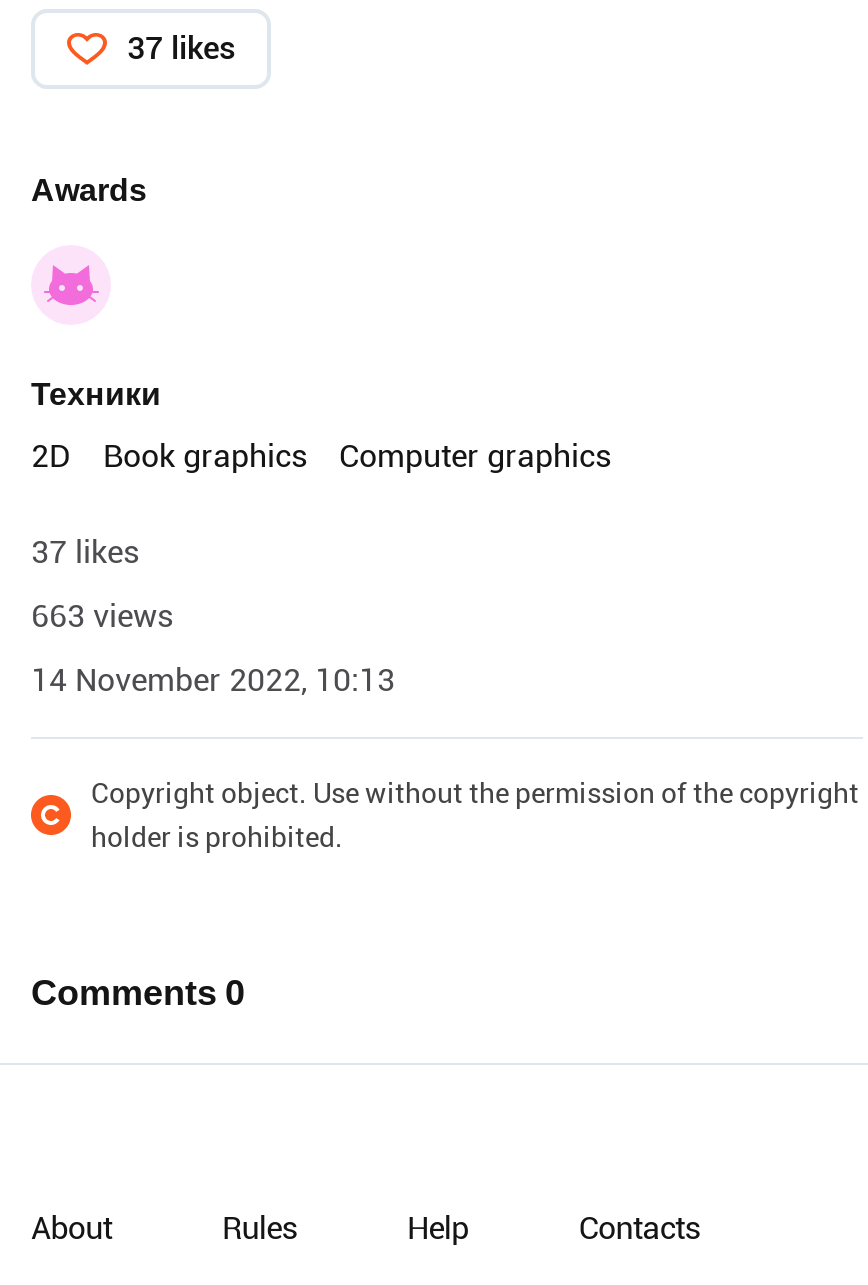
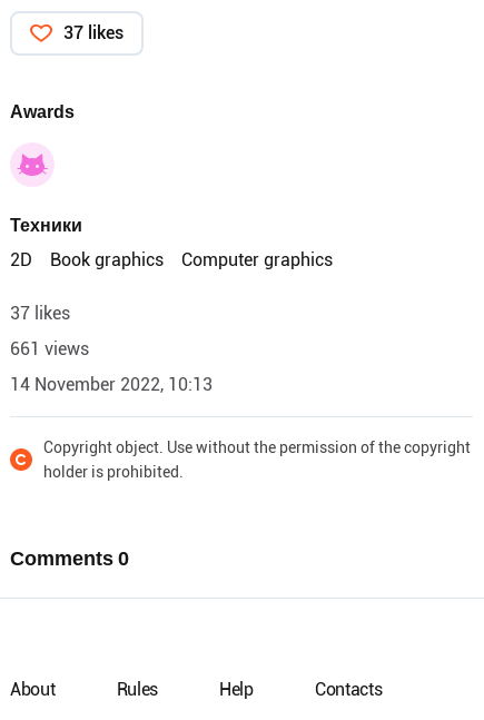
[31,596,173,634] 663 views -> [10,338,89,359] 661 views

